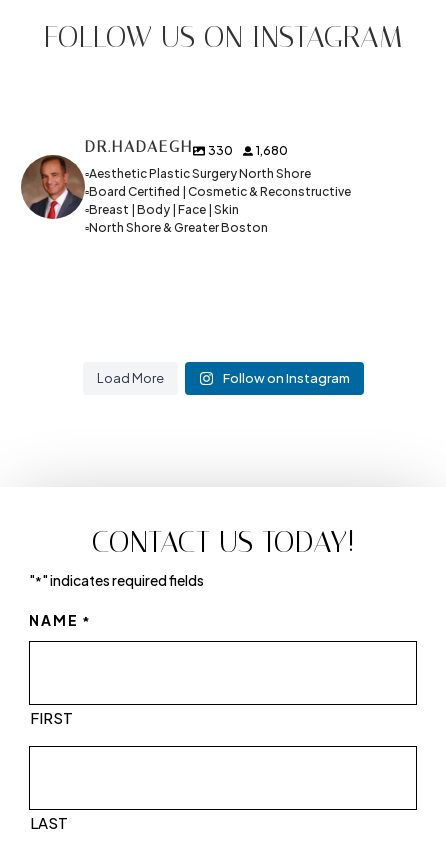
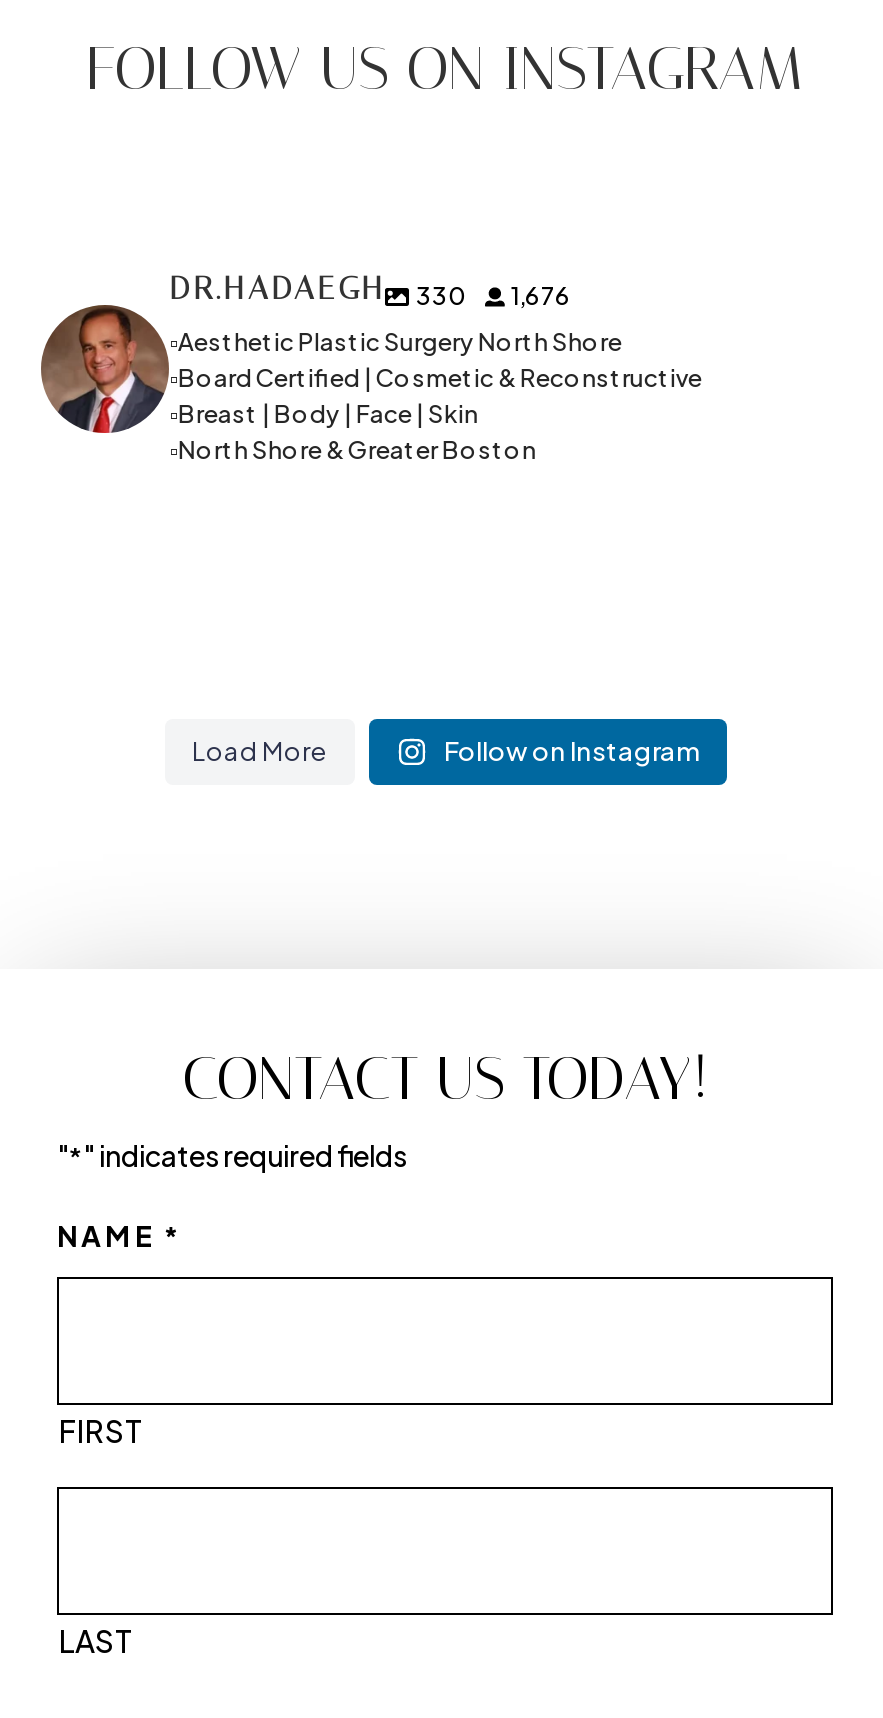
[85,137,288,158] DR.HADAEGH 330 1,680 -> [170,270,571,310] DR.HADAEGH 330 1,676

